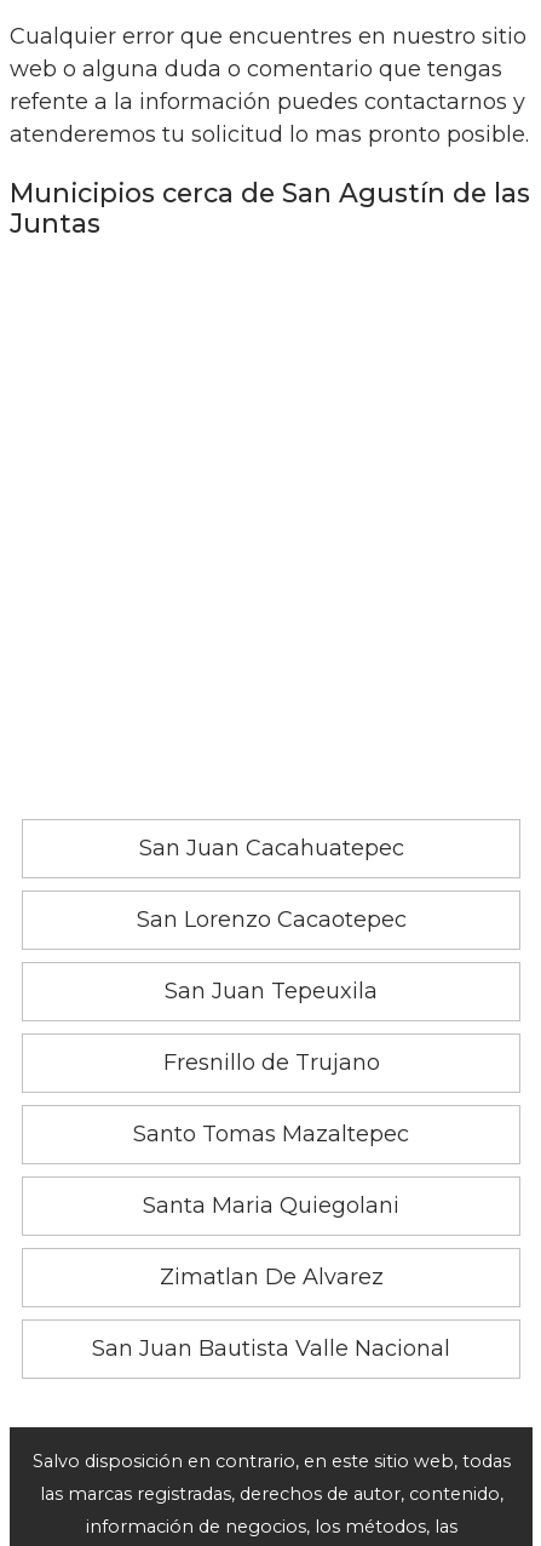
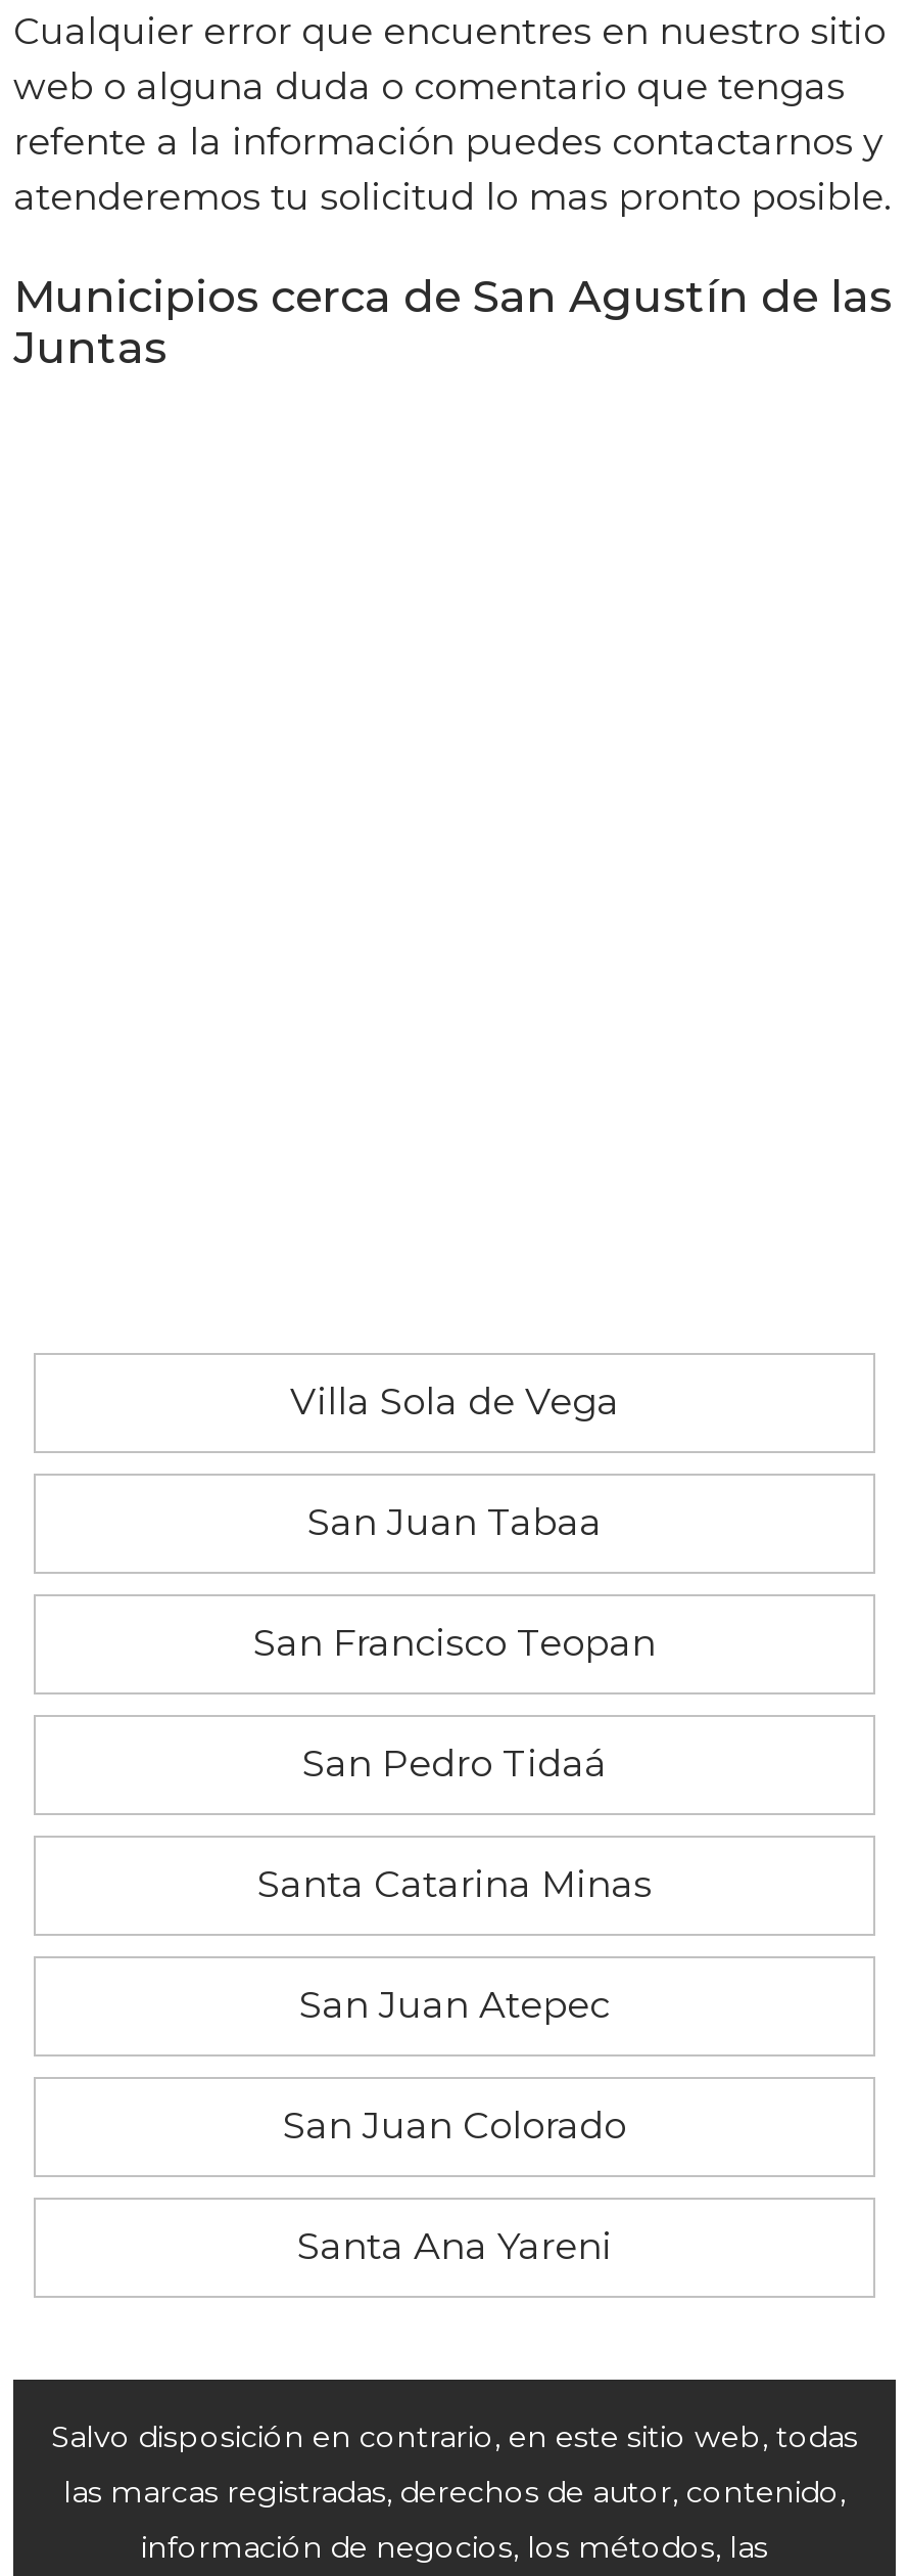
[139,835,404,862] San Juan Cacahuatepec -> [290,1380,619,1425] Villa Sola de Vega
[136,907,406,933] San Lorenzo Cacaotepec -> [307,1501,602,1546] San Juan Tabaa
[165,978,378,1005] San Juan Tepeuxila -> [253,1622,656,1667] San Francisco Teopan
[163,1050,379,1076] Fresnillo de Trujano -> [302,1742,607,1787] San Pedro Tidaá
[133,1121,409,1148] Santo Tomas Mazaltepec -> [257,1863,652,1908] Santa Catarina Minas
[143,1193,399,1219] Santa Maria Quiegolani -> [299,1984,610,2029] San Juan Atepec
[159,1264,383,1291] Zimatlan De Alvarez -> [283,2104,626,2149] San Juan Colorado
[92,1336,450,1362] San Juan Bautista Valle Nacional -> [297,2225,612,2270] Santa Ana Yareni

